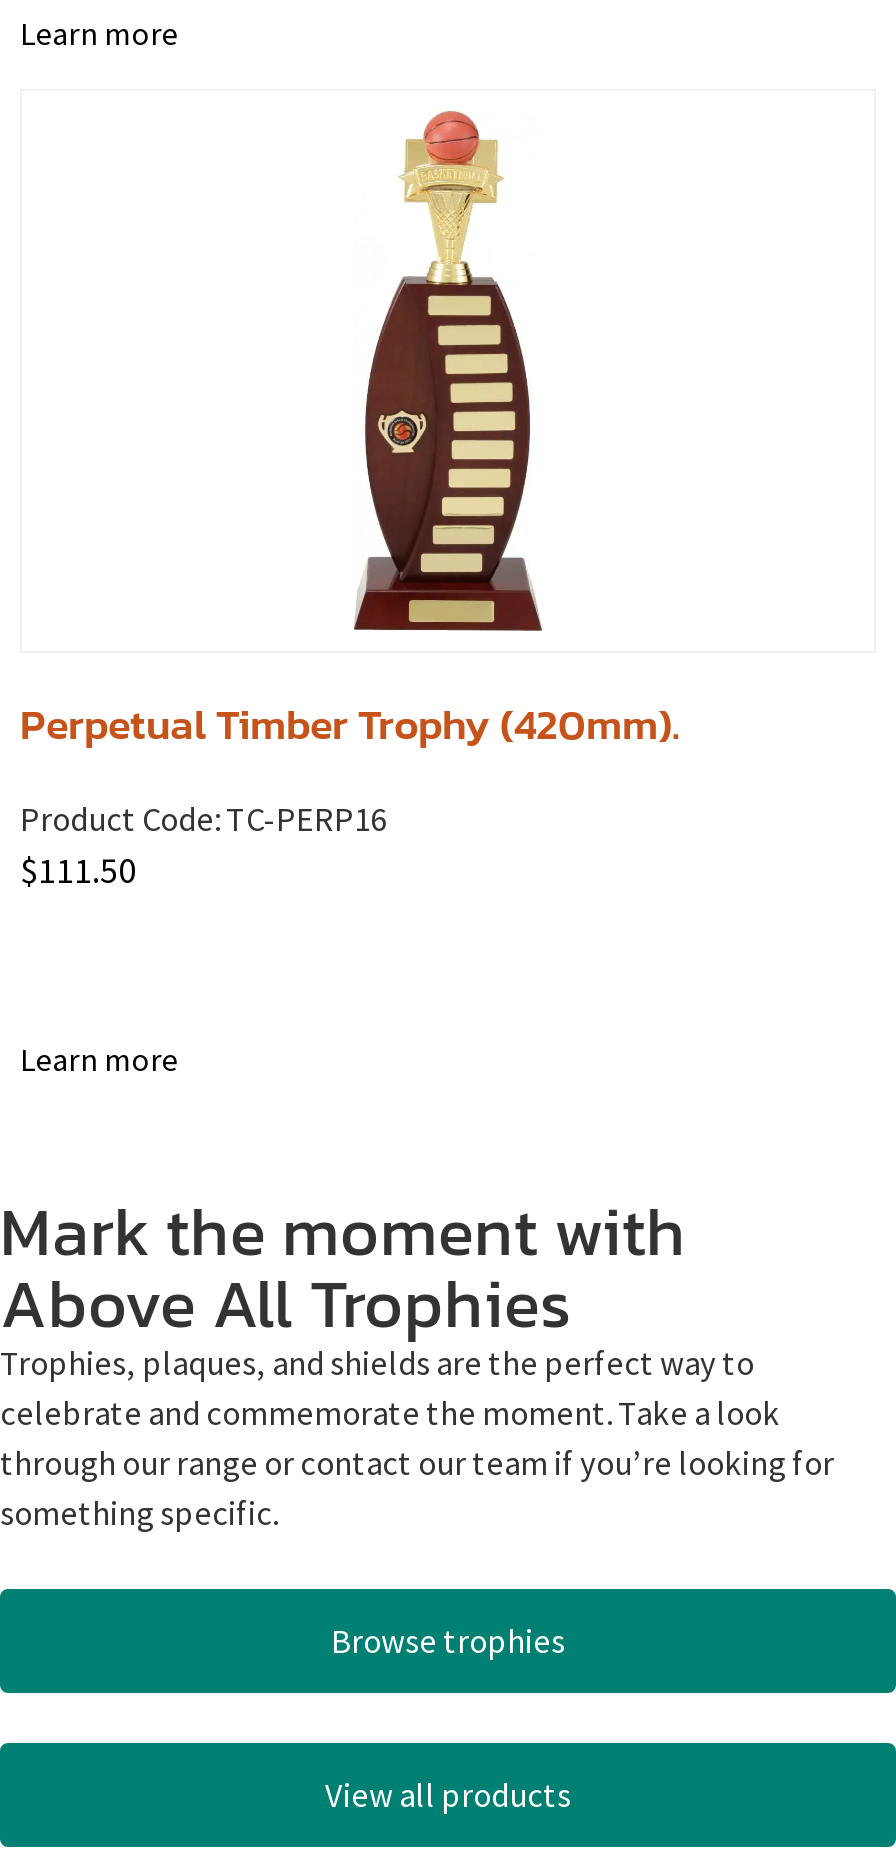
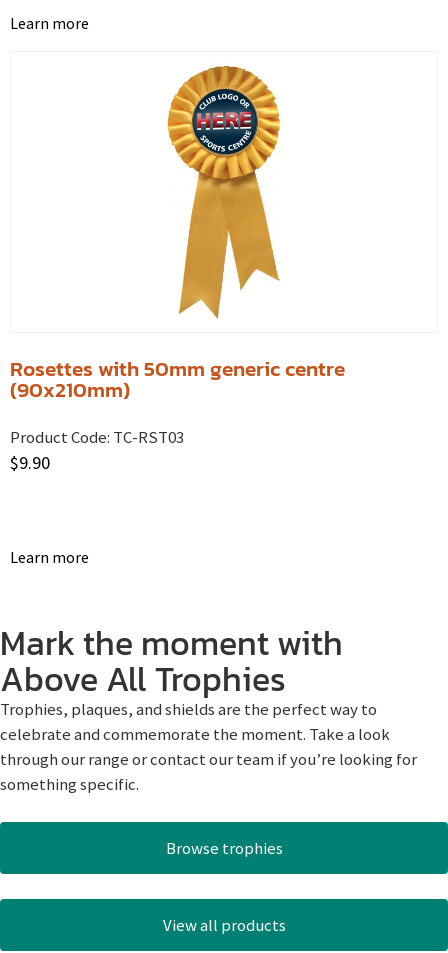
[20,109,680,754] [image] | Perpetual Timber Trophy (420mm). -> [10,65,345,405] [image] | Rosettes with 50mm generic centre | (90x210mm)
[20,796,386,892] Product Code: TC-PERP16 | $111.50 -> [10,426,184,474] Product Code: TC-RST03 | $9.90

